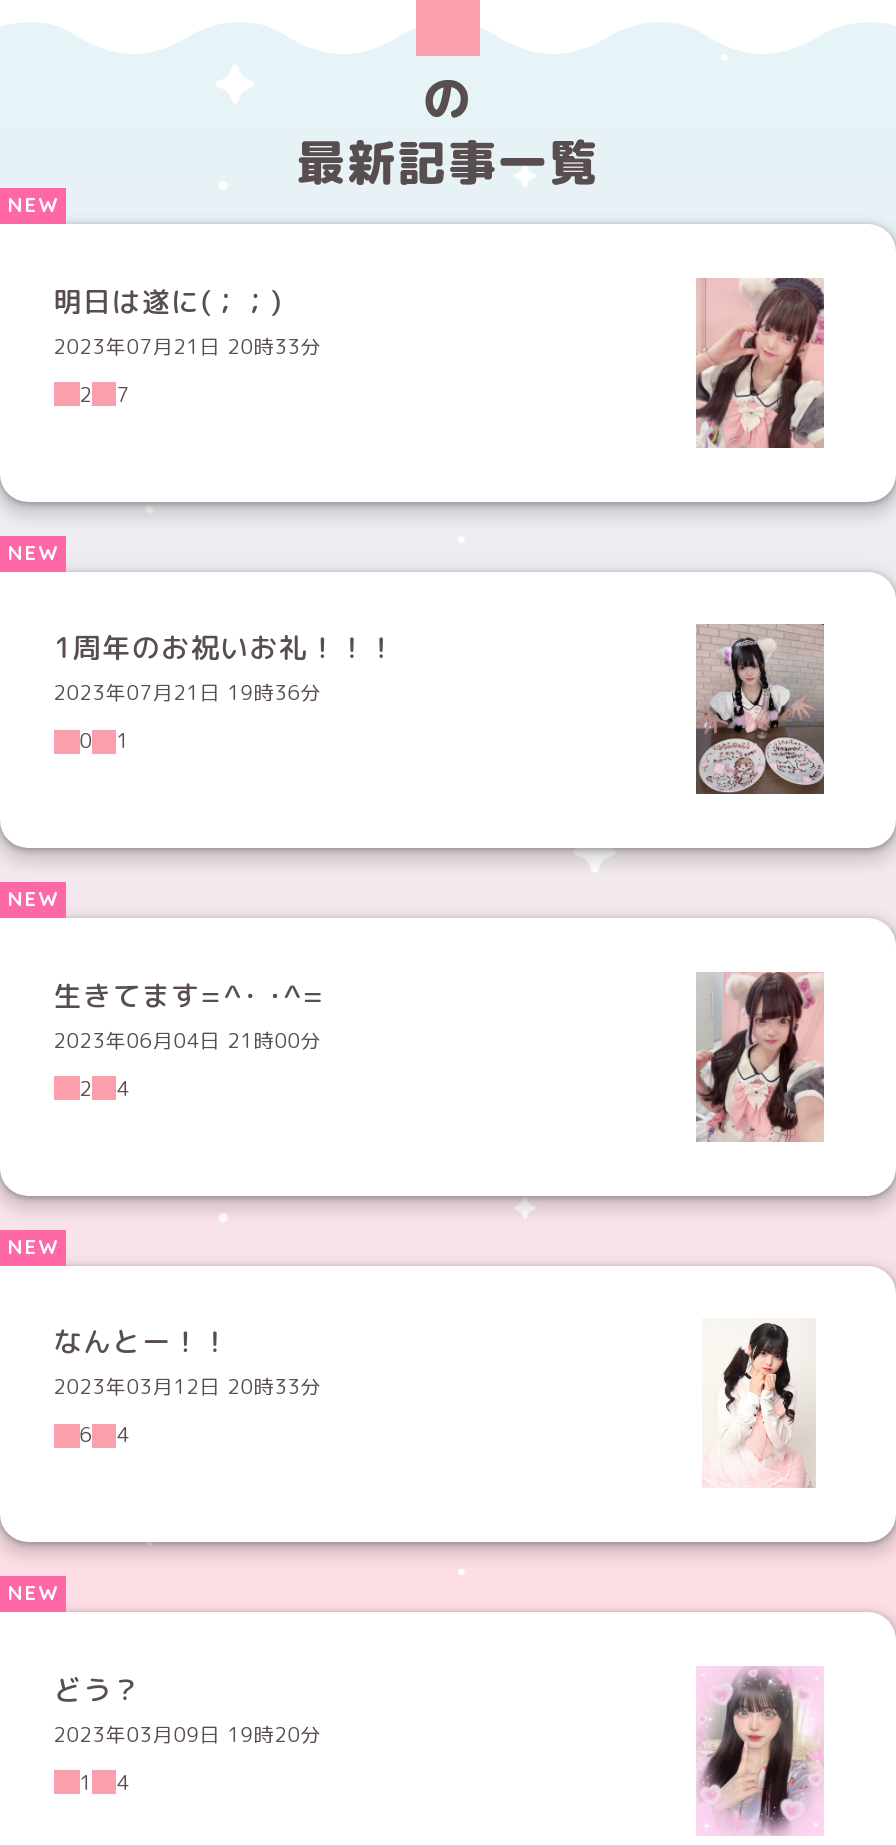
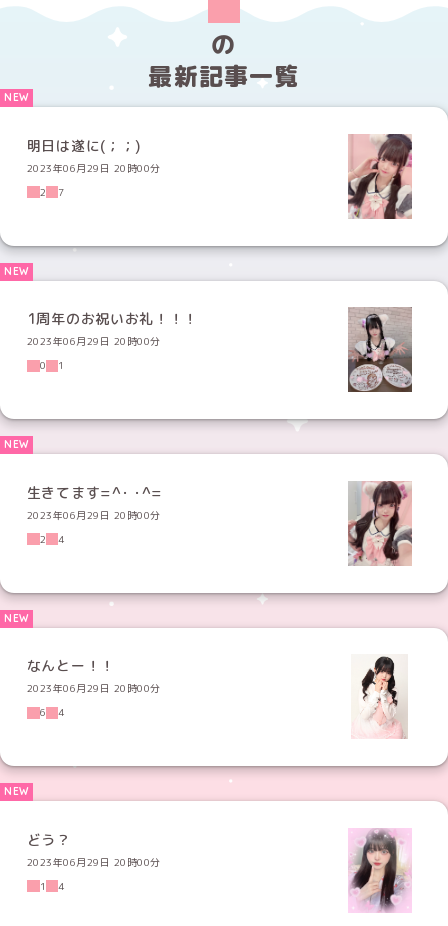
[53,332,321,360] 2023年07月21日 20時33分 -> [27,161,161,175] 2023年06月29日 20時00分
[53,679,321,707] 2023年07月21日 19時36分 -> [27,334,161,348] 2023年06月29日 20時00分
[53,1026,321,1054] 2023年06月04日 21時00分 -> [27,508,161,522] 2023年06月29日 20時00分
[53,1373,321,1401] 2023年03月12日 20時33分 -> [27,681,161,695] 2023年06月29日 20時00分
[53,1720,321,1748] 2023年03月09日 19時20分 -> [27,855,161,869] 2023年06月29日 20時00分

